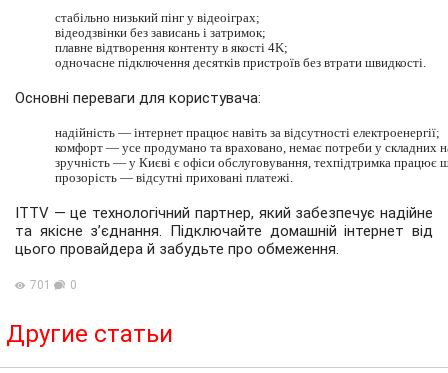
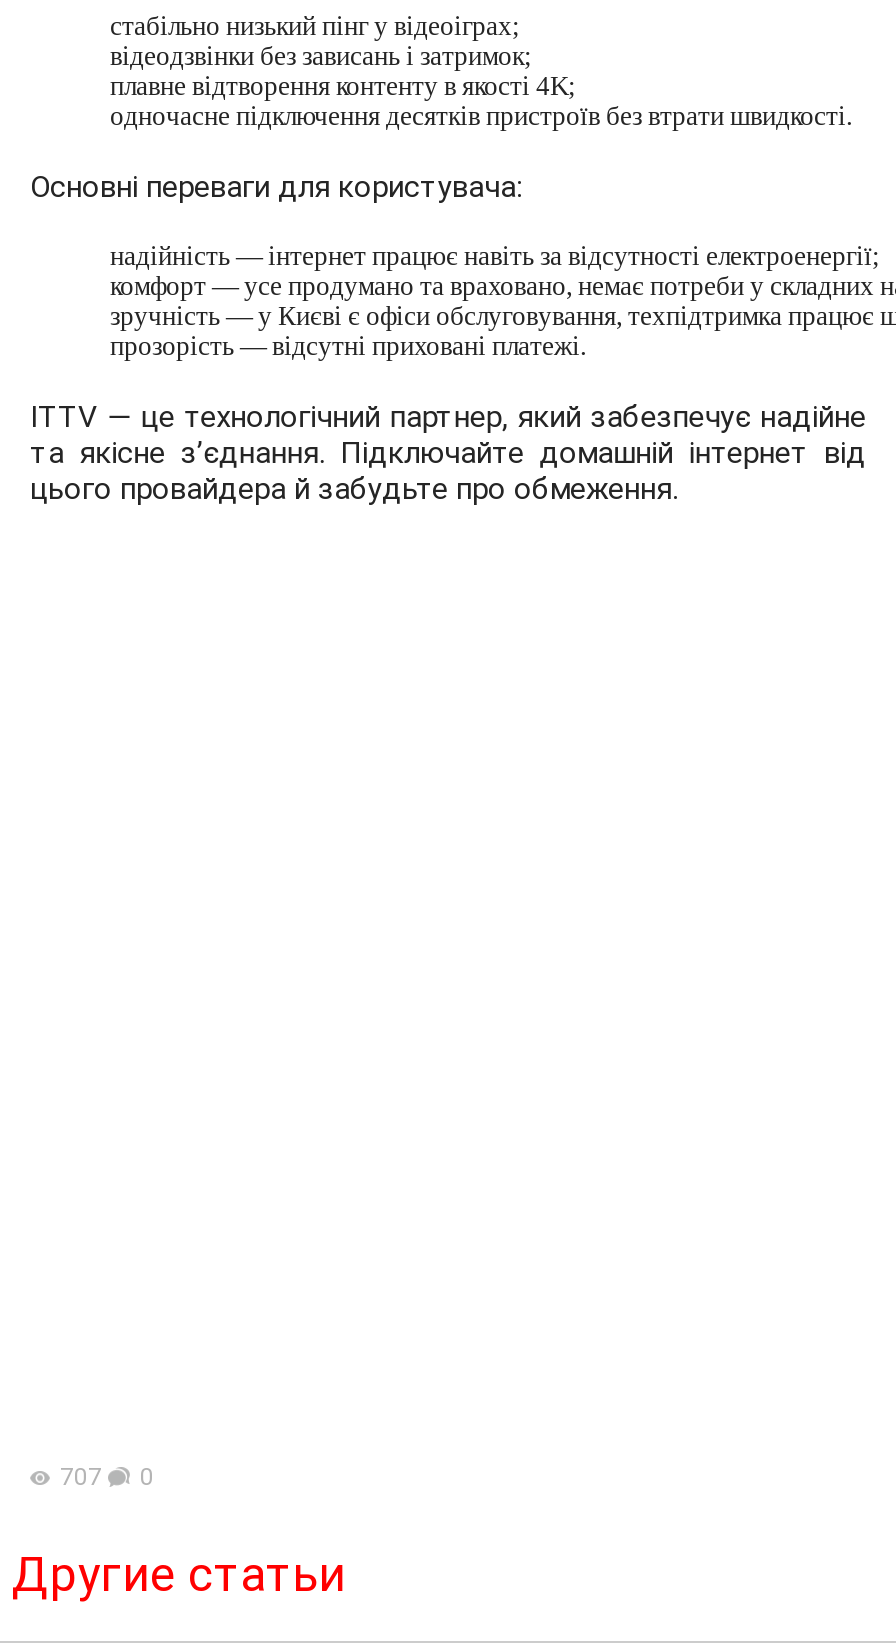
[30,277,77,291] 701 0 -> [60,1462,154,1490] 707 0

